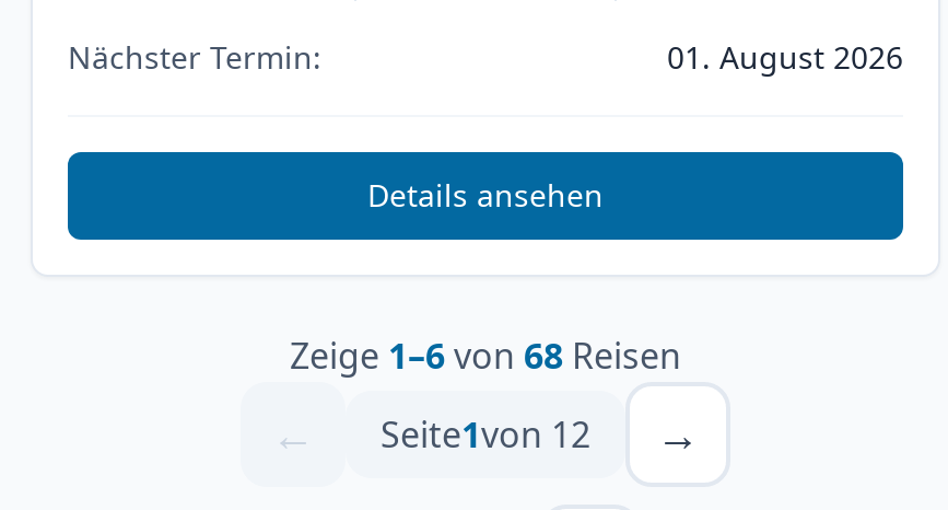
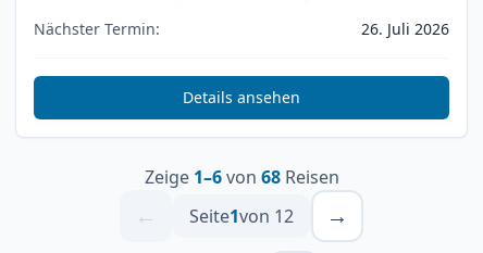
[667,36,903,78] 01. August 2026 -> [361,18,449,39] 26. Juli 2026

